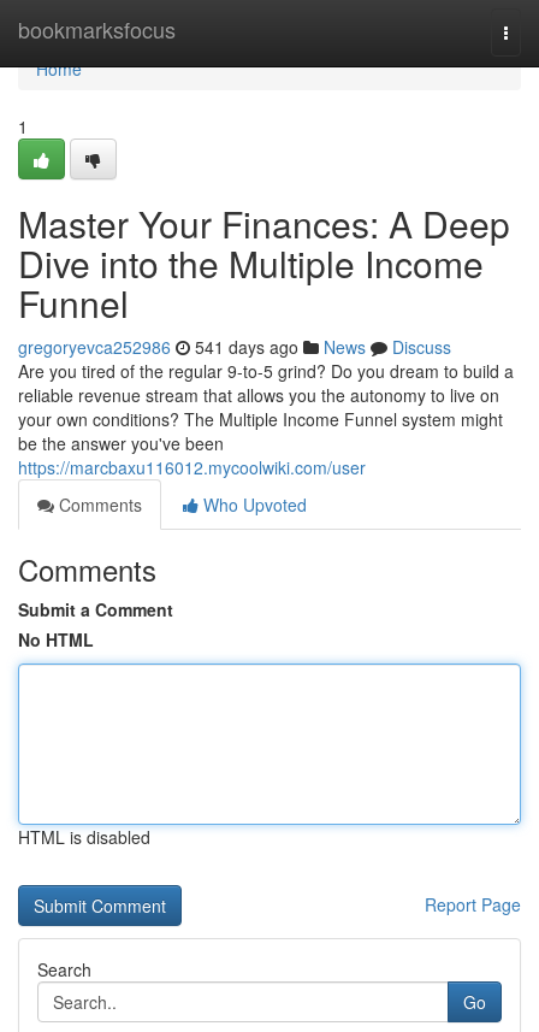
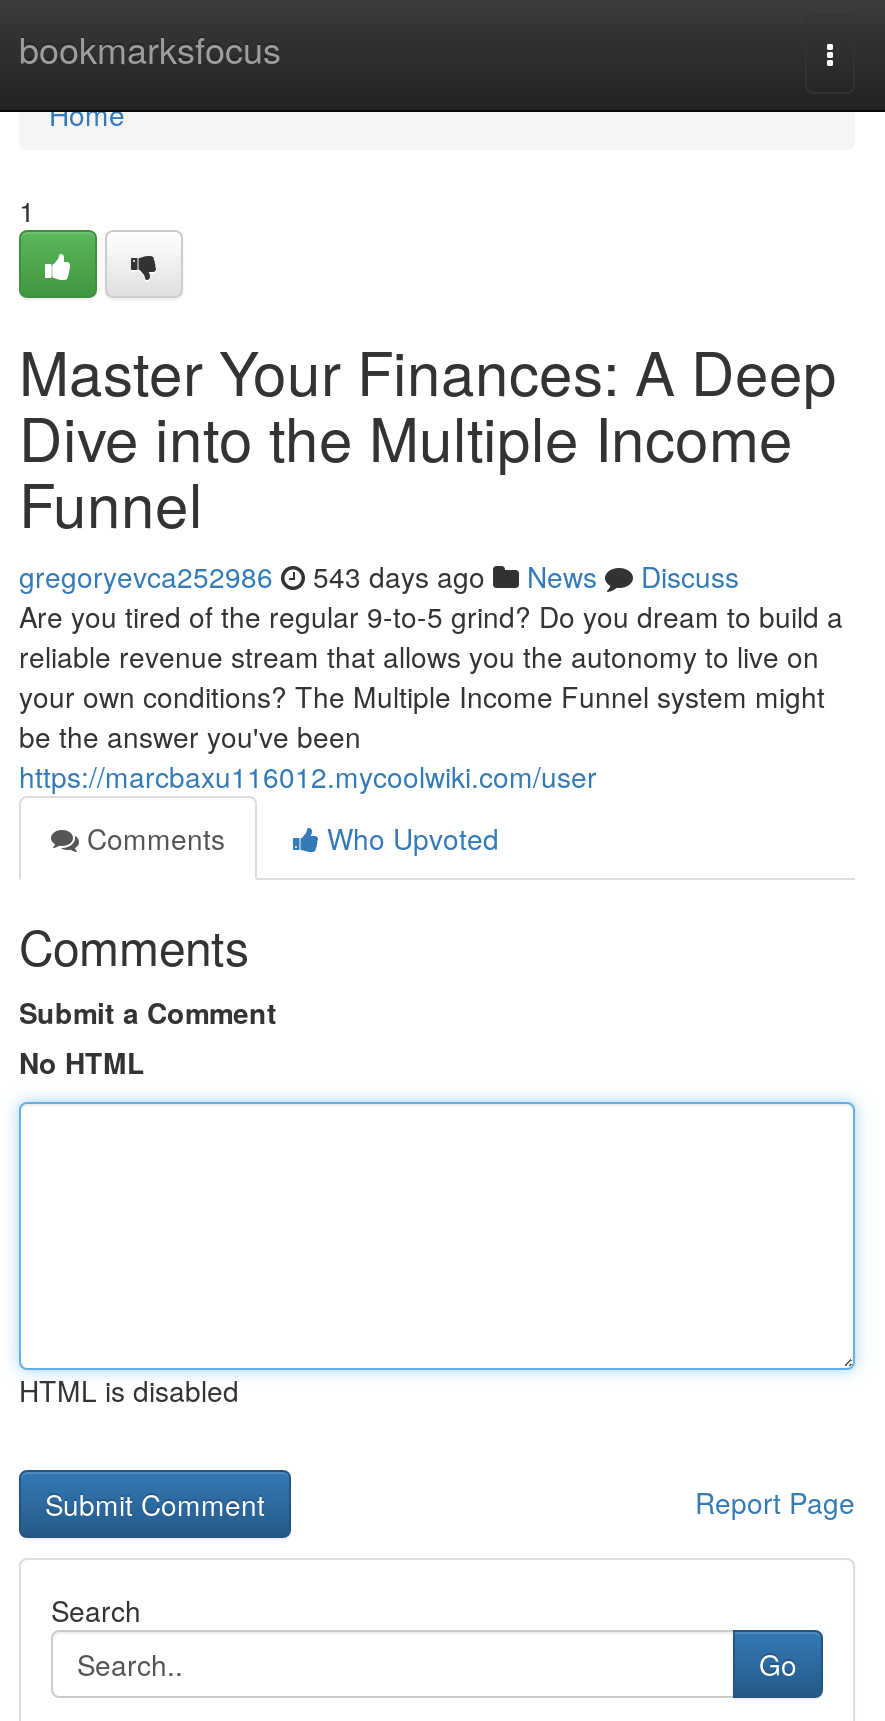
[18,335,451,359] gregoryevca252986 541 days ago News Discuss -> [19,556,739,596] gregoryevca252986 543 days ago News Discuss

